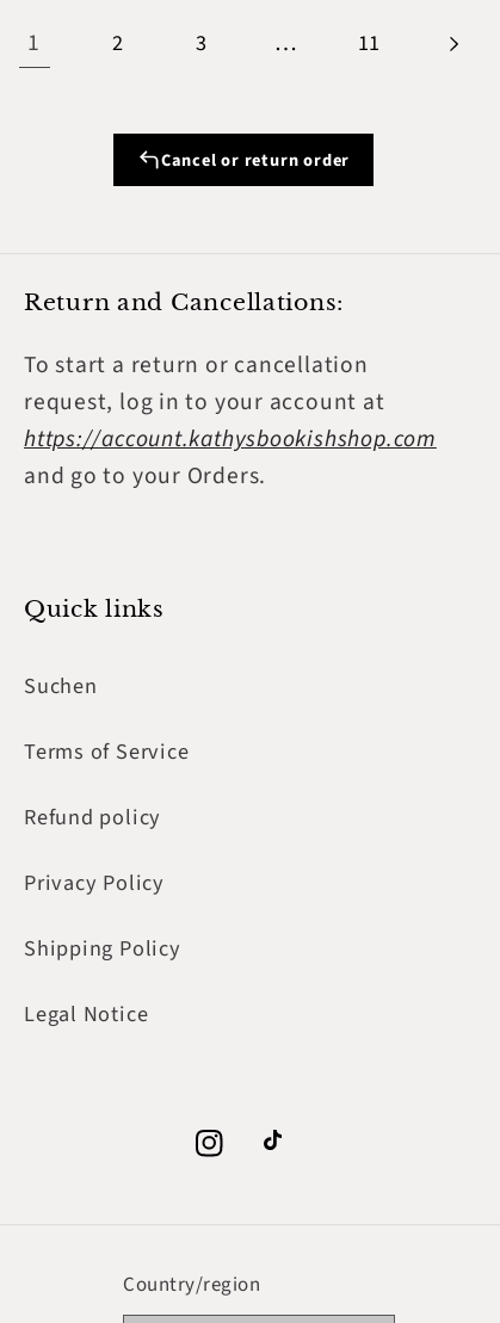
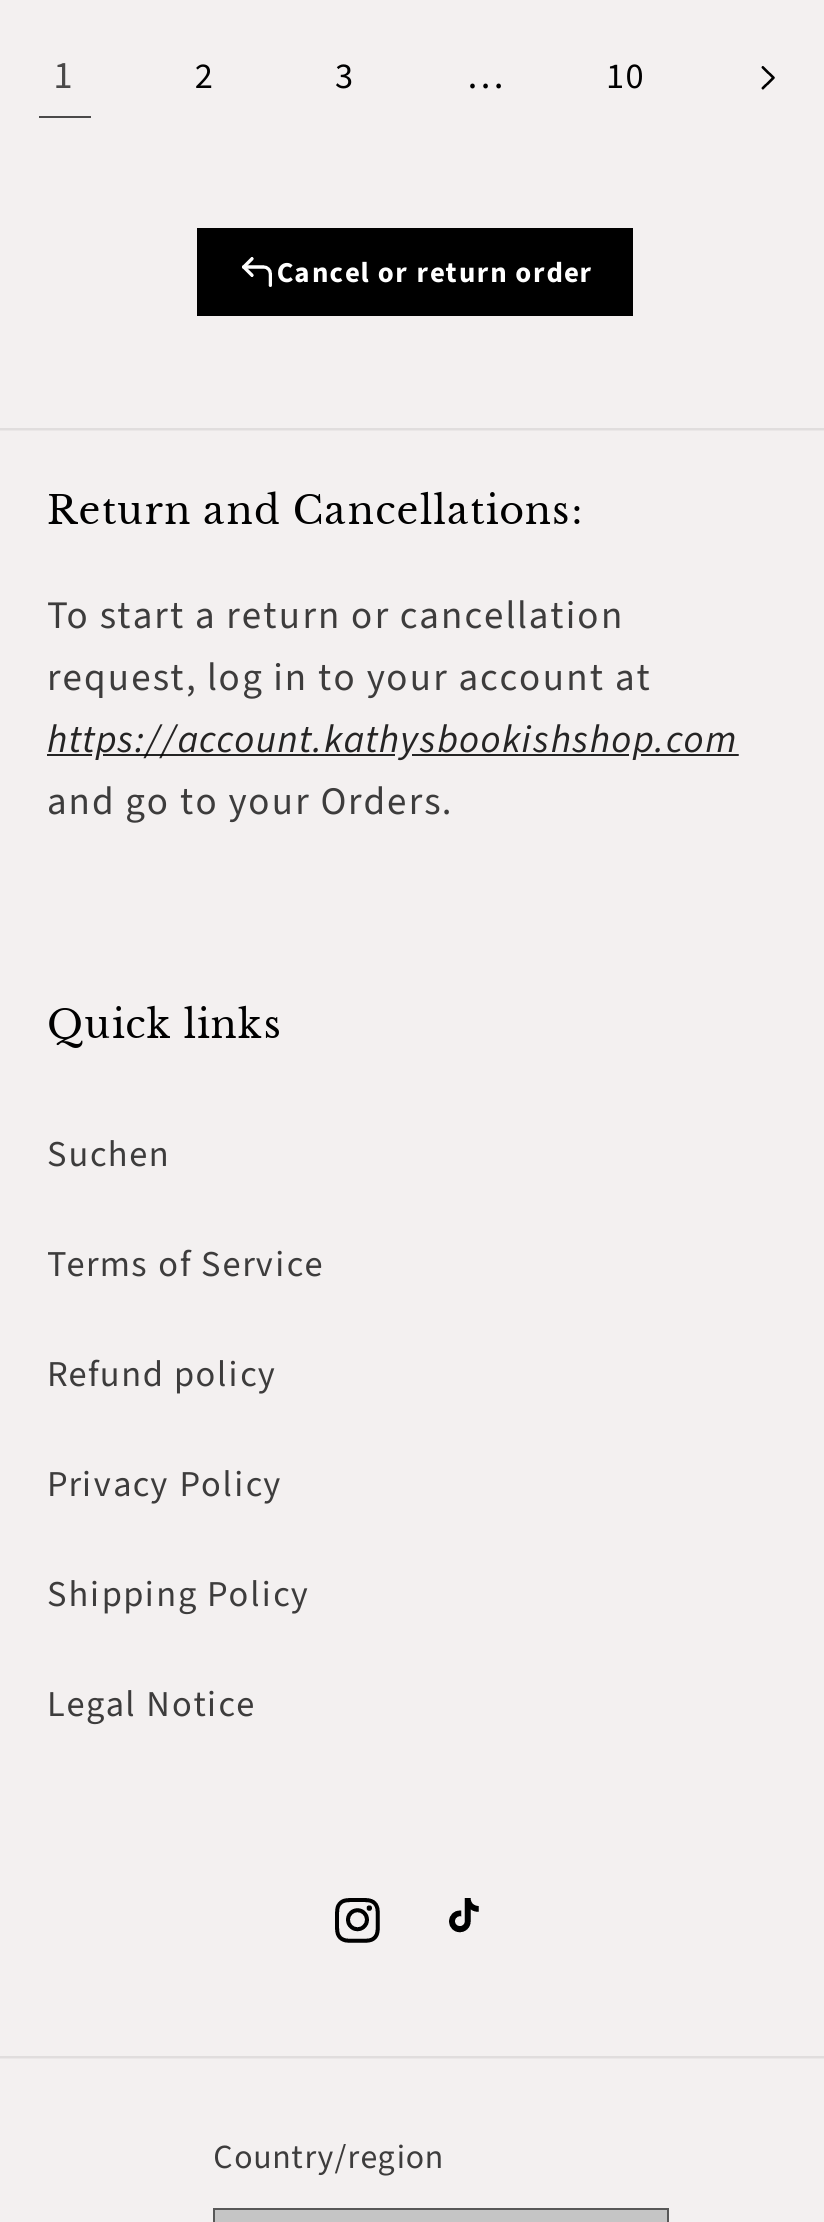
[357,28,381,59] 11 -> [606,50,645,102] 10

